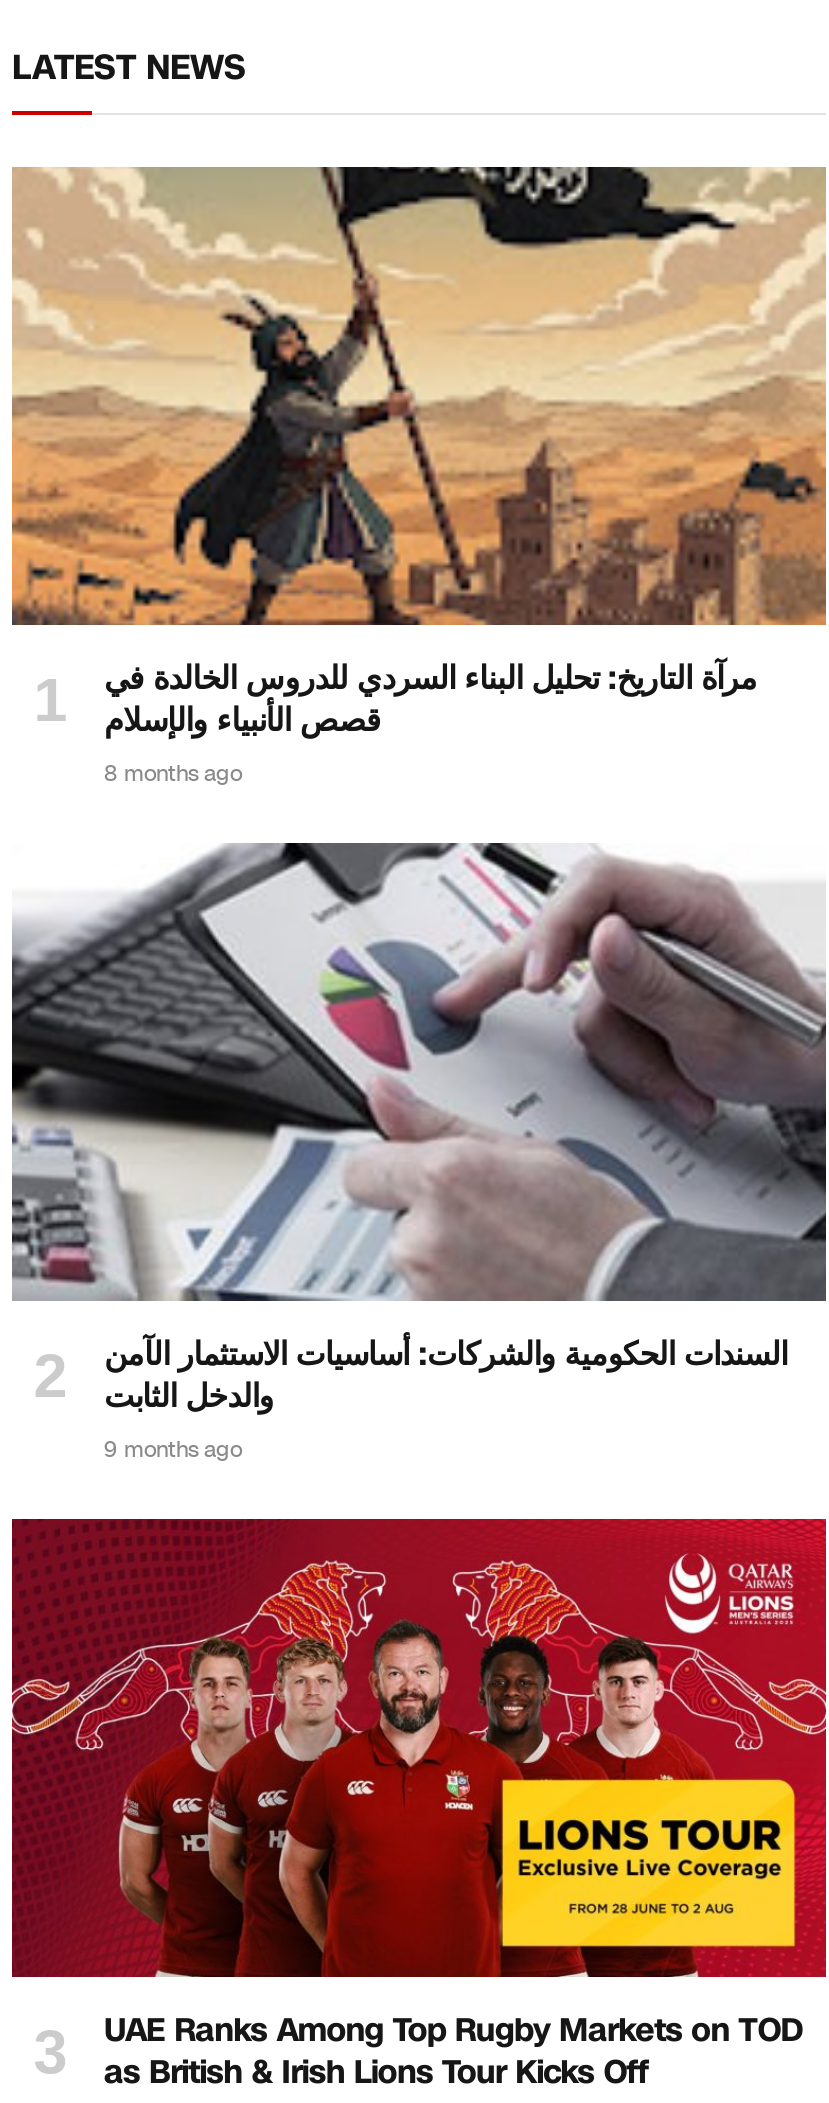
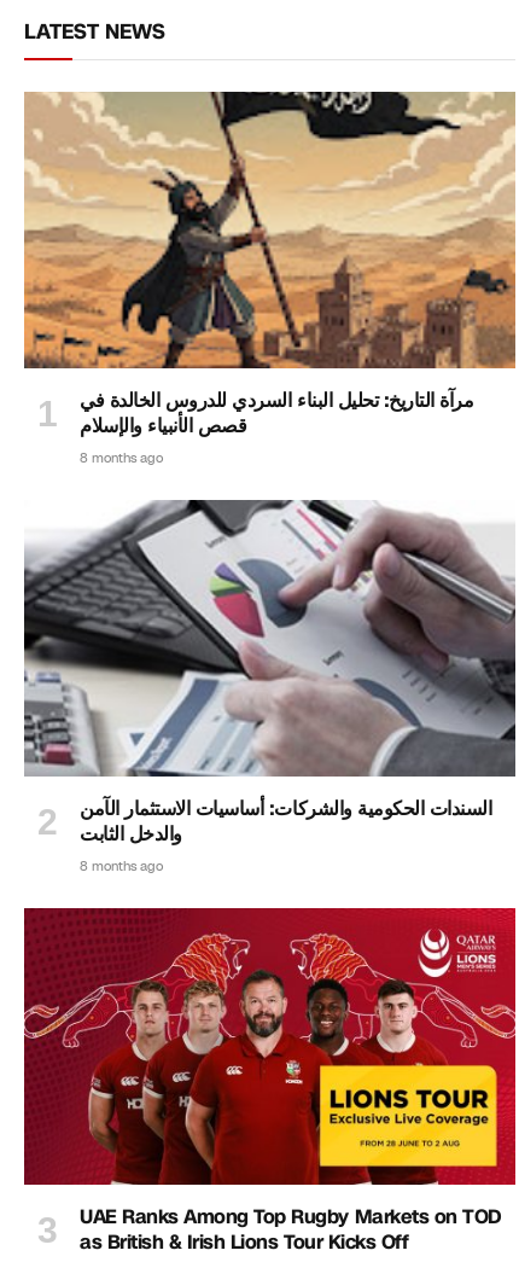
[104,1434,242,1464] 9 months ago -> [80,857,163,875] 8 months ago

